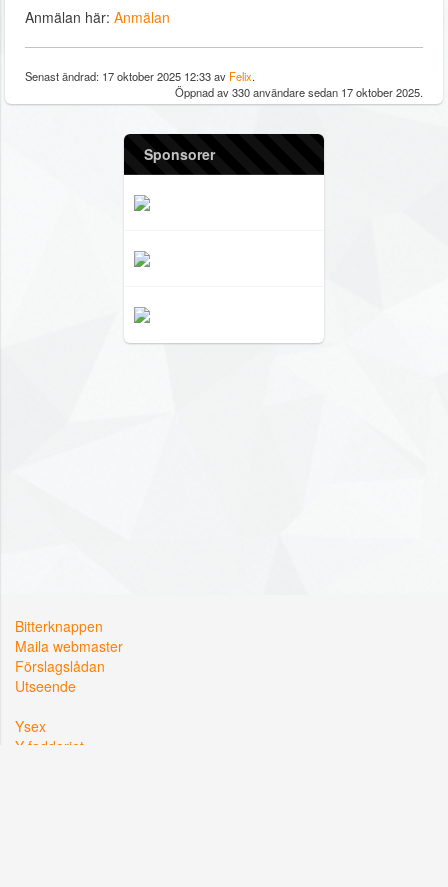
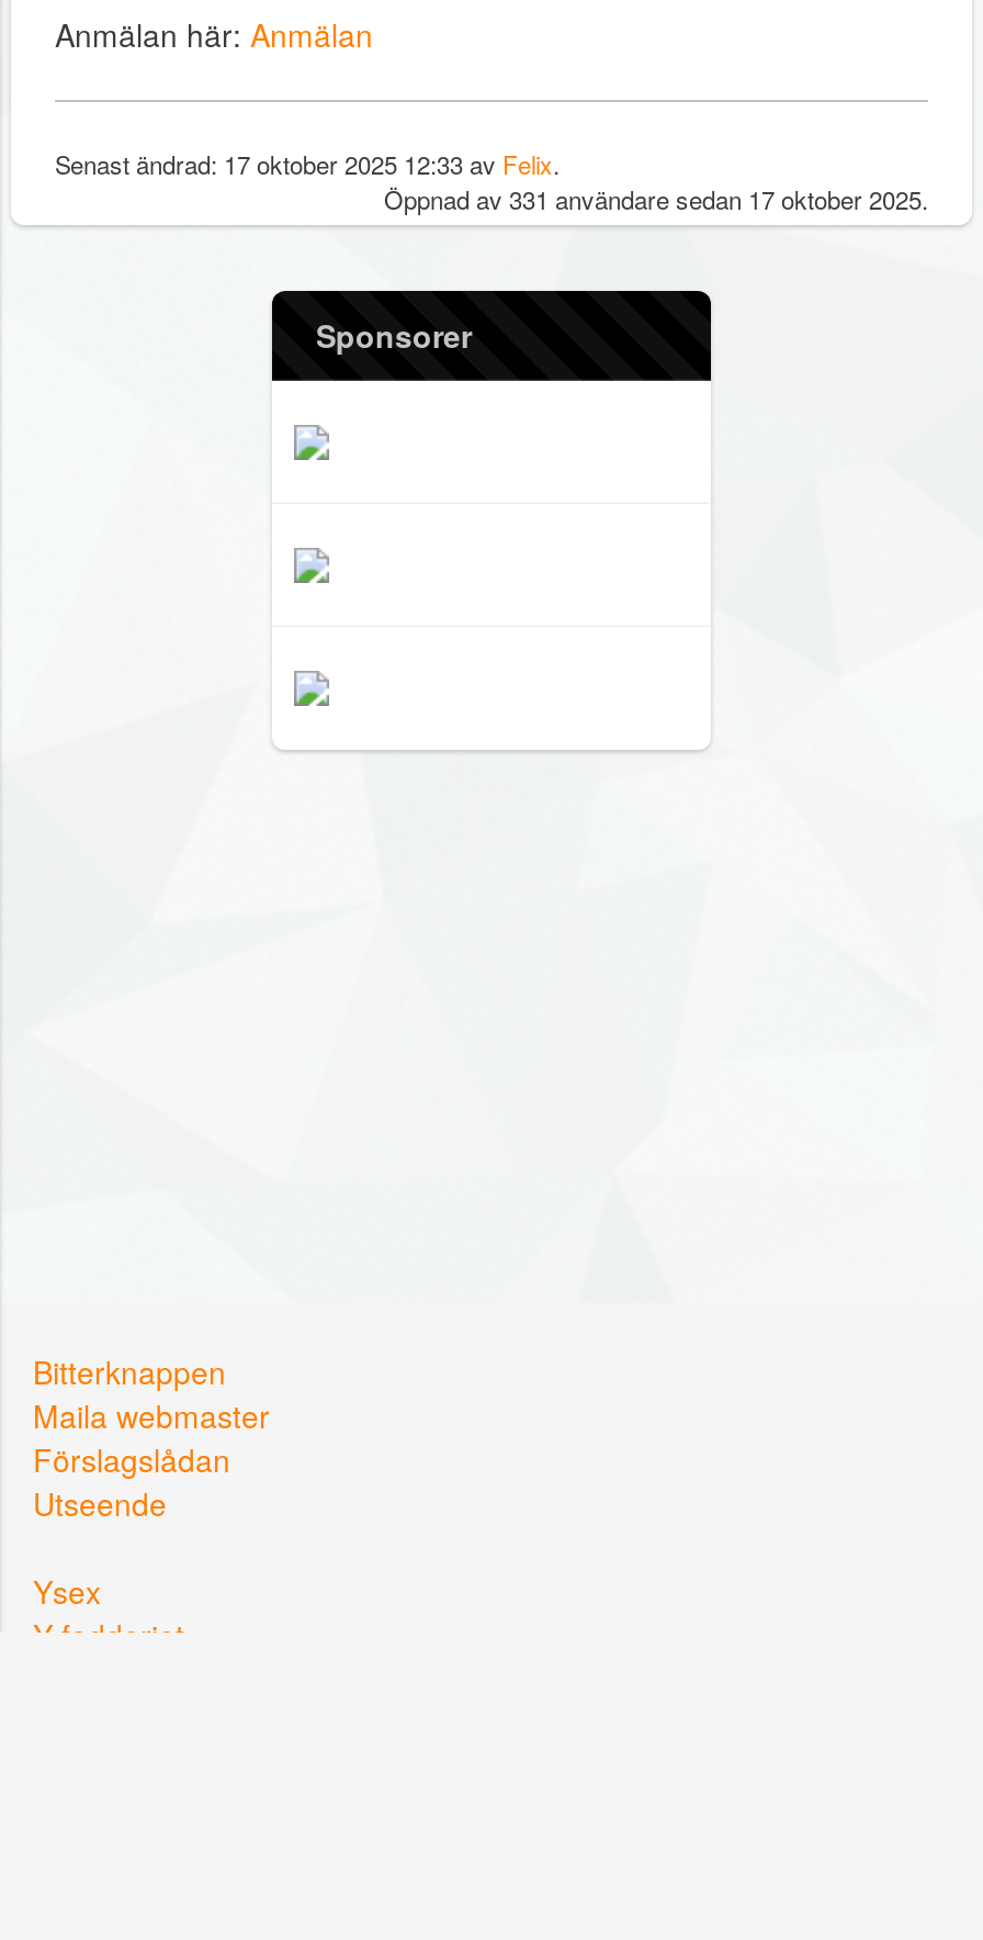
[175,84,423,100] Öppnad av 330 användare sedan 17 oktober 2025. -> [384,181,928,216] Öppnad av 331 användare sedan 17 oktober 2025.

